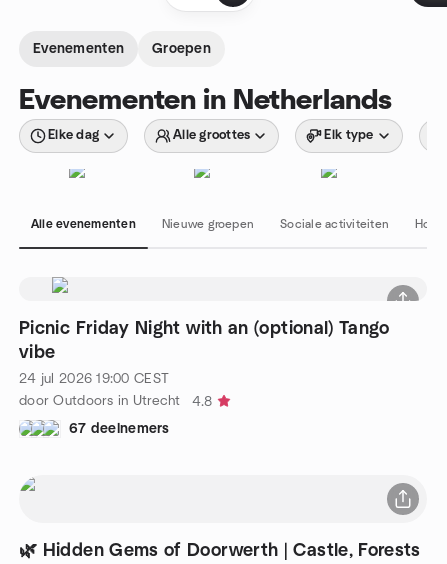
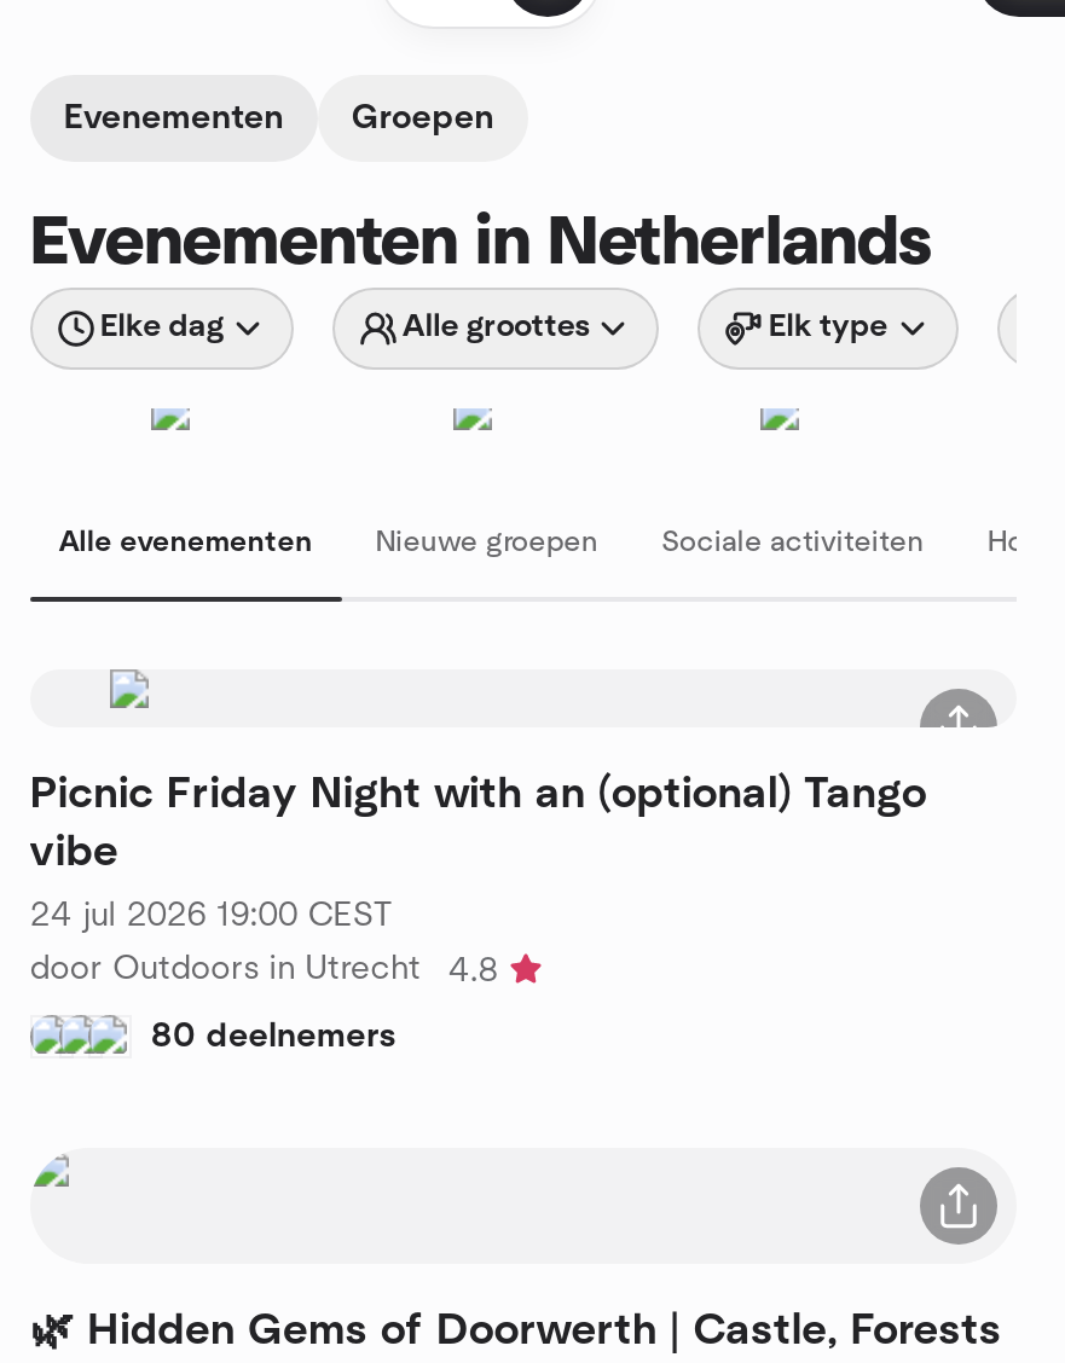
[69,421,170,435] 67 deelnemers -> [151,1019,397,1052] 80 deelnemers

